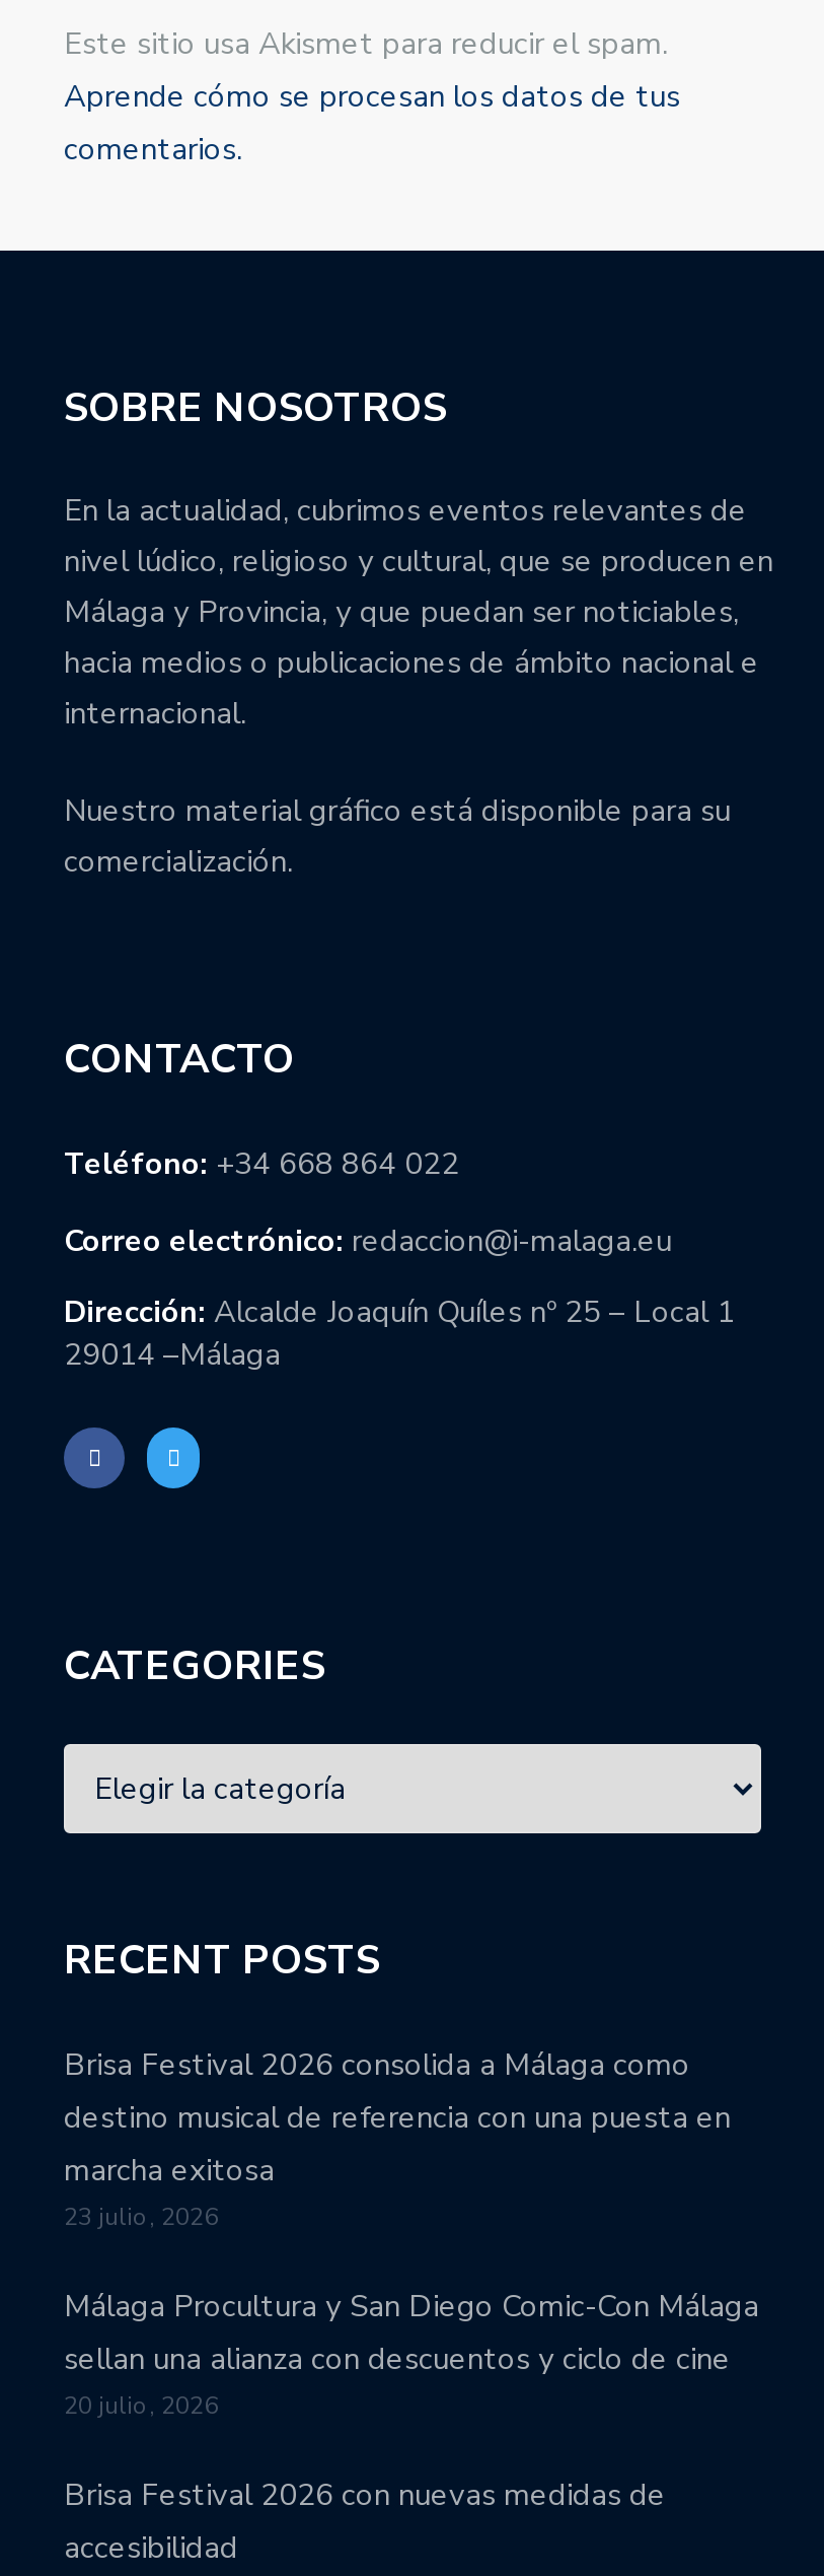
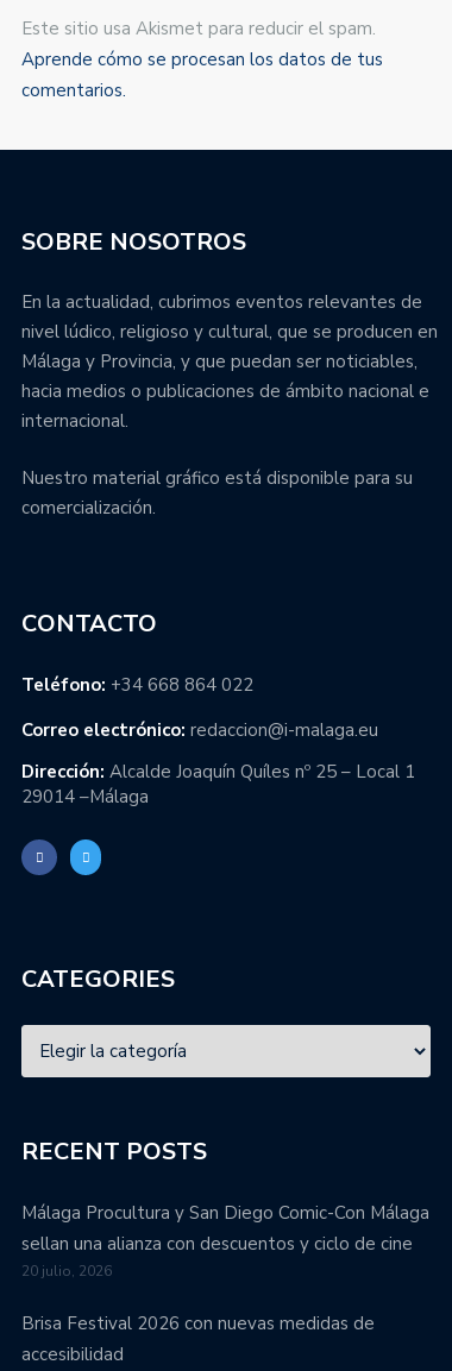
[64,2045,731,2233] Brisa Festival 2026 consolida a Málaga como | destino musical de referencia con una puesta en | marcha exitosa | 23 julio, 2026 -> none

